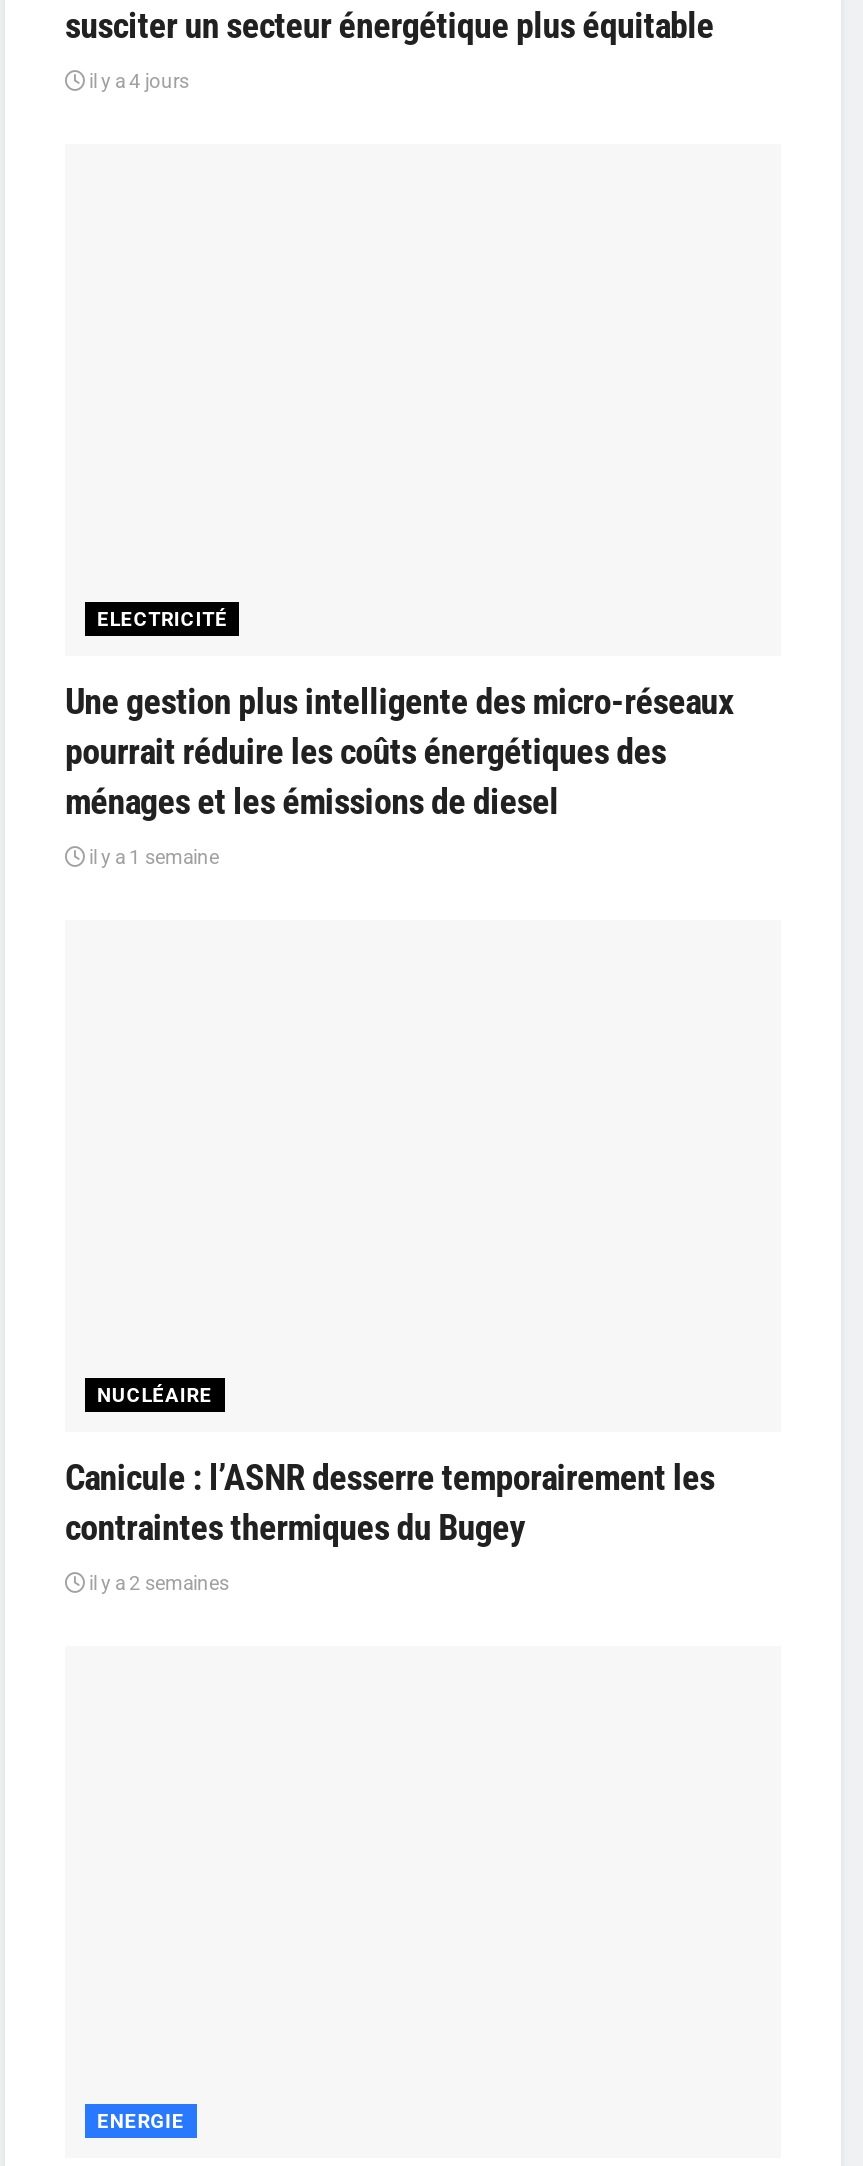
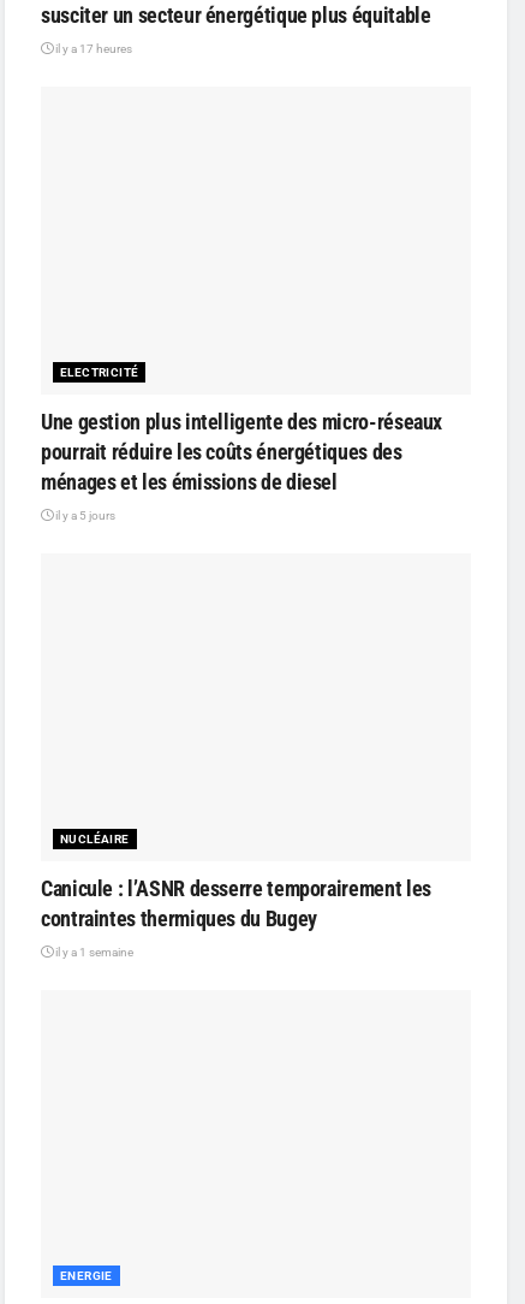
[85,70,189,92] il y a 4 jours -> [53,42,132,55] il y a 17 heures
[85,845,219,867] il y a 1 semaine -> [53,508,115,522] il y a 5 jours
[85,1571,229,1593] il y a 2 semaines -> [53,945,133,958] il y a 1 semaine

